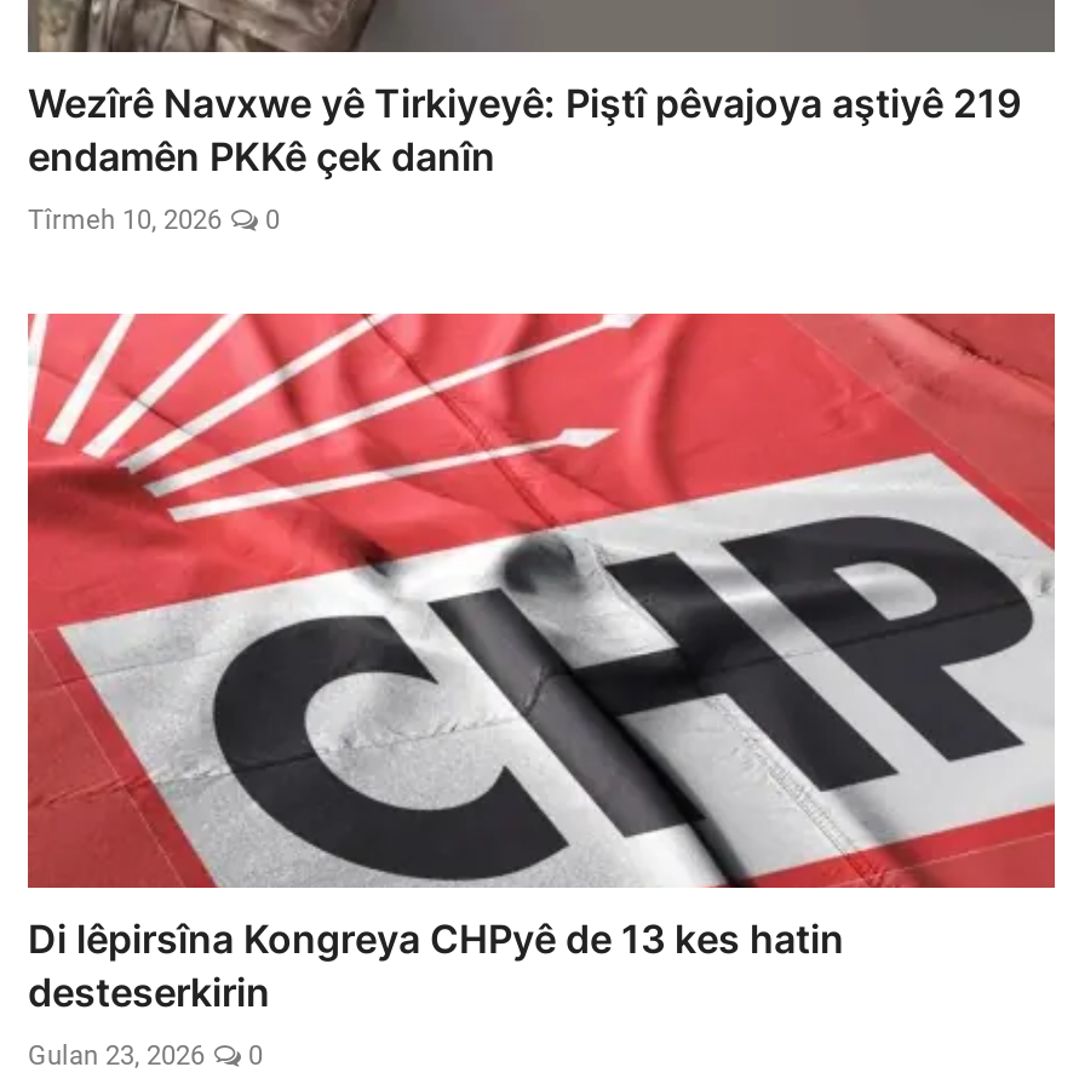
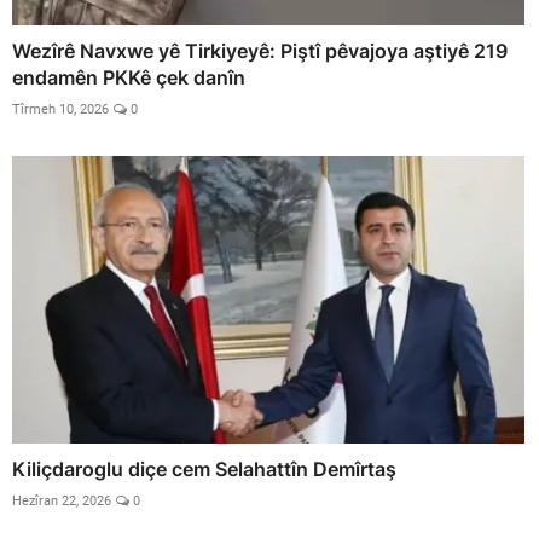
[25,310,1057,1017] [image] | Di lêpirsîna Kongreya CHPyê de 13 kes hatin | desteserkirin -> [12,155,526,481] [image] | Kiliçdaroglu diçe cem Selahattîn Demîrtaş
[28,1041,263,1073] Gulan 23, 2026 0 -> [12,493,140,509] Hezîran 22, 2026 0

